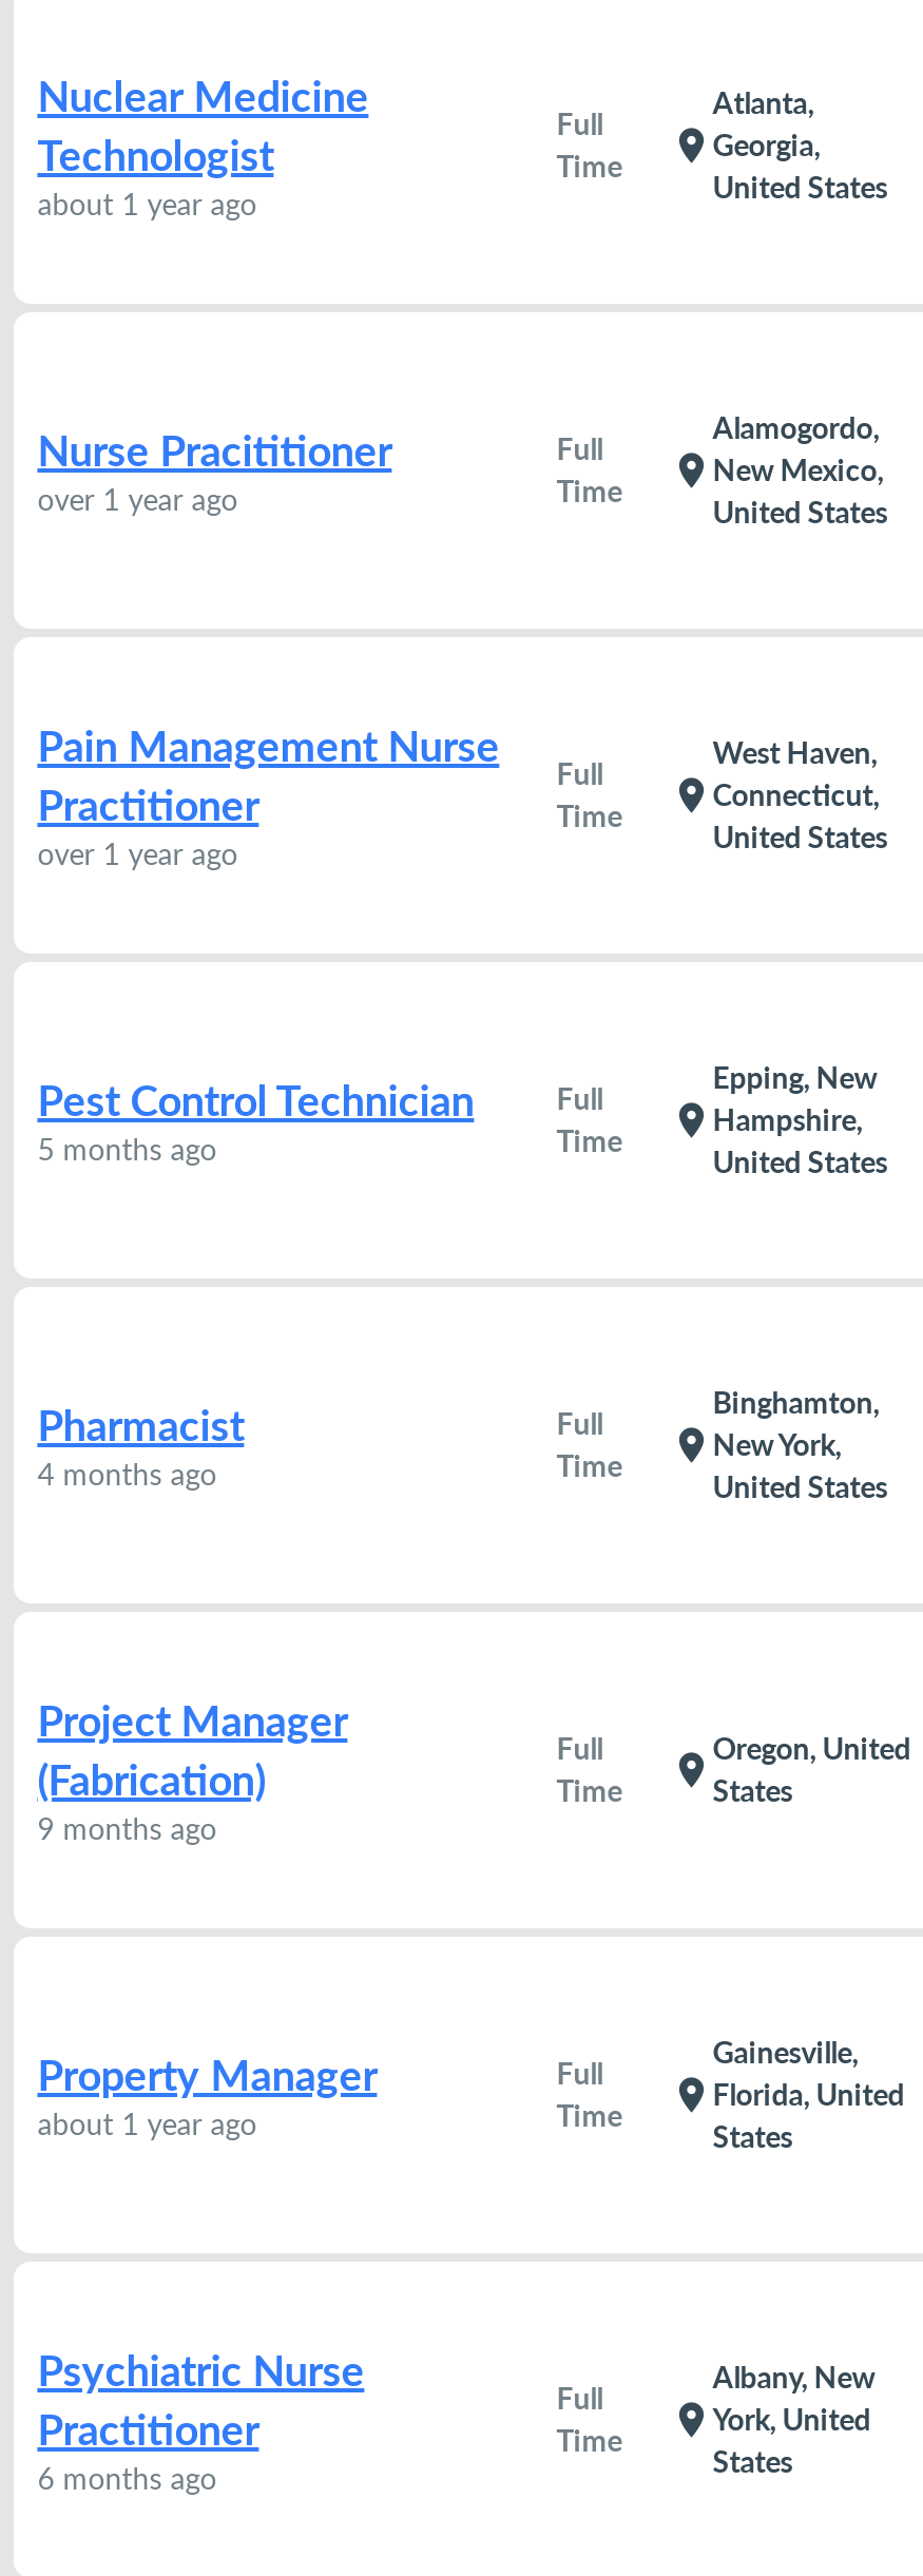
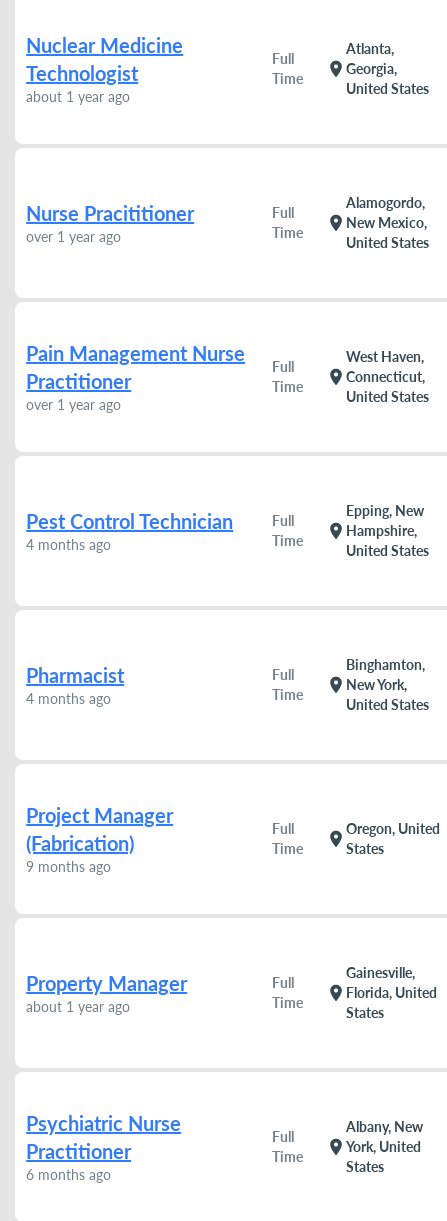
[37,1131,217,1167] 5 months ago -> [26,536,111,553] 4 months ago

